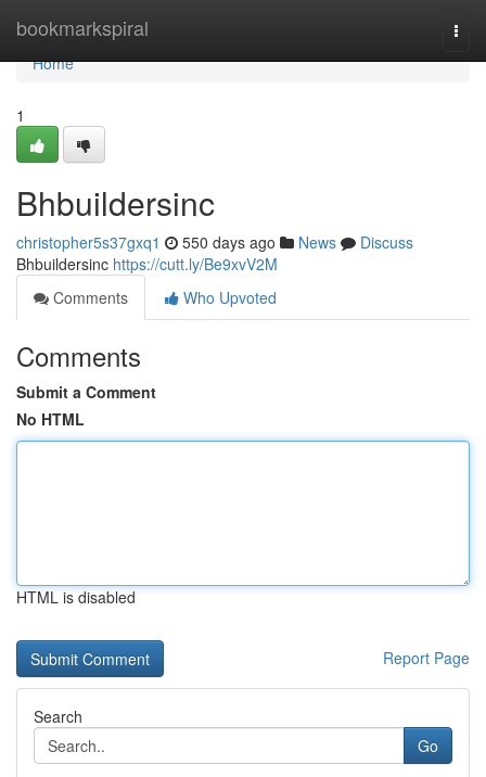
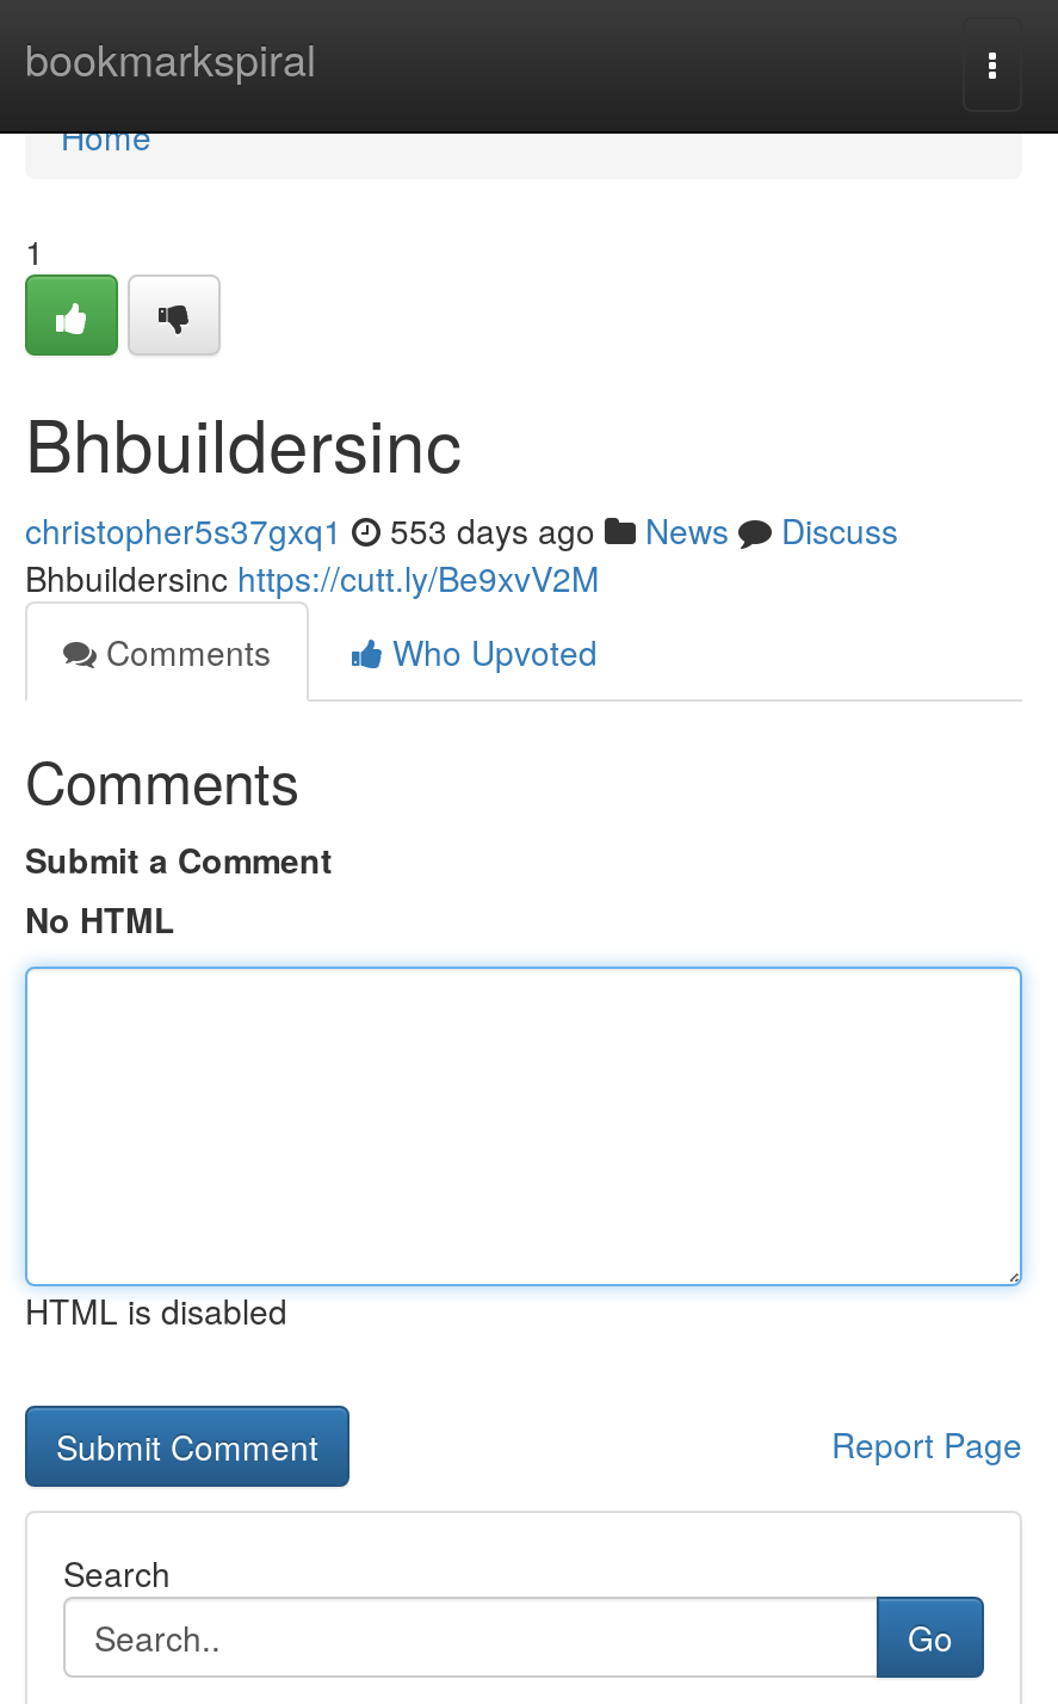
[16,231,413,253] christopher5s37gxq1 550 days ago News Discuss -> [25,506,898,554] christopher5s37gxq1 553 days ago News Discuss

